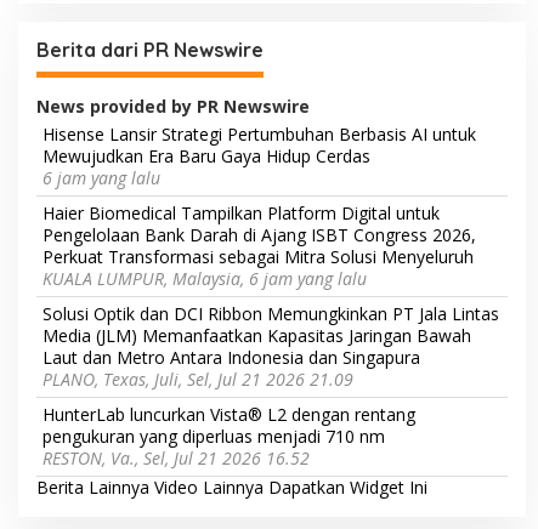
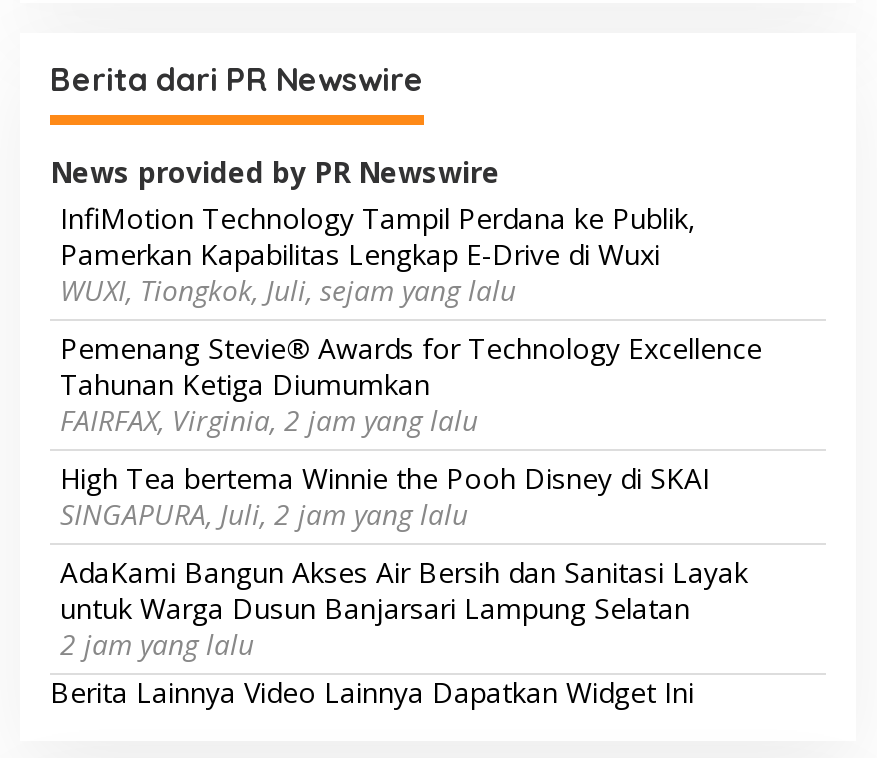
[43,123,476,190] Hisense Lansir Strategi Pertumbuhan Berbasis AI untuk | Mewujudkan Era Baru Gaya Hidup Cerdas | 6 jam yang lalu -> [60,199,696,309] InfiMotion Technology Tampil Perdana ke Publik, | Pamerkan Kapabilitas Lengkap E-Drive di Wuxi | WUXI, Tiongkok, Juli, sejam yang lalu
[43,202,476,290] Haier Biomedical Tampilkan Platform Digital untuk | Pengelolaan Bank Darah di Ajang ISBT Congress 2026, | Perkuat Transformasi sebagai Mitra Solusi Menyeluruh | KUALA LUMPUR, Malaysia, 6 jam yang lalu -> [60,329,762,439] Pemenang Stevie® Awards for Technology Excellence | Tahunan Ketiga Diumumkan | FAIRFAX, Virginia, 2 jam yang lalu
[43,302,499,391] Solusi Optik dan DCI Ribbon Memungkinkan PT Jala Lintas | Media (JLM) Memanfaatkan Kapasitas Jaringan Bawah | Laut dan Metro Antara Indonesia dan Singapura | PLANO, Texas, Juli, Sel, Jul 21 2026 21.09 -> [60,459,710,533] High Tea bertema Winnie the Pooh Disney di SKAI | SINGAPURA, Juli, 2 jam yang lalu
[43,403,415,470] HunterLab luncurkan Vista® L2 dengan rentang | pengukuran yang diperluas menjadi 710 nm | RESTON, Va., Sel, Jul 21 2026 16.52 -> [60,553,748,663] AdaKami Bangun Akses Air Bersih dan Sanitasi Layak | untuk Warga Dusun Banjarsari Lampung Selatan | 2 jam yang lalu

